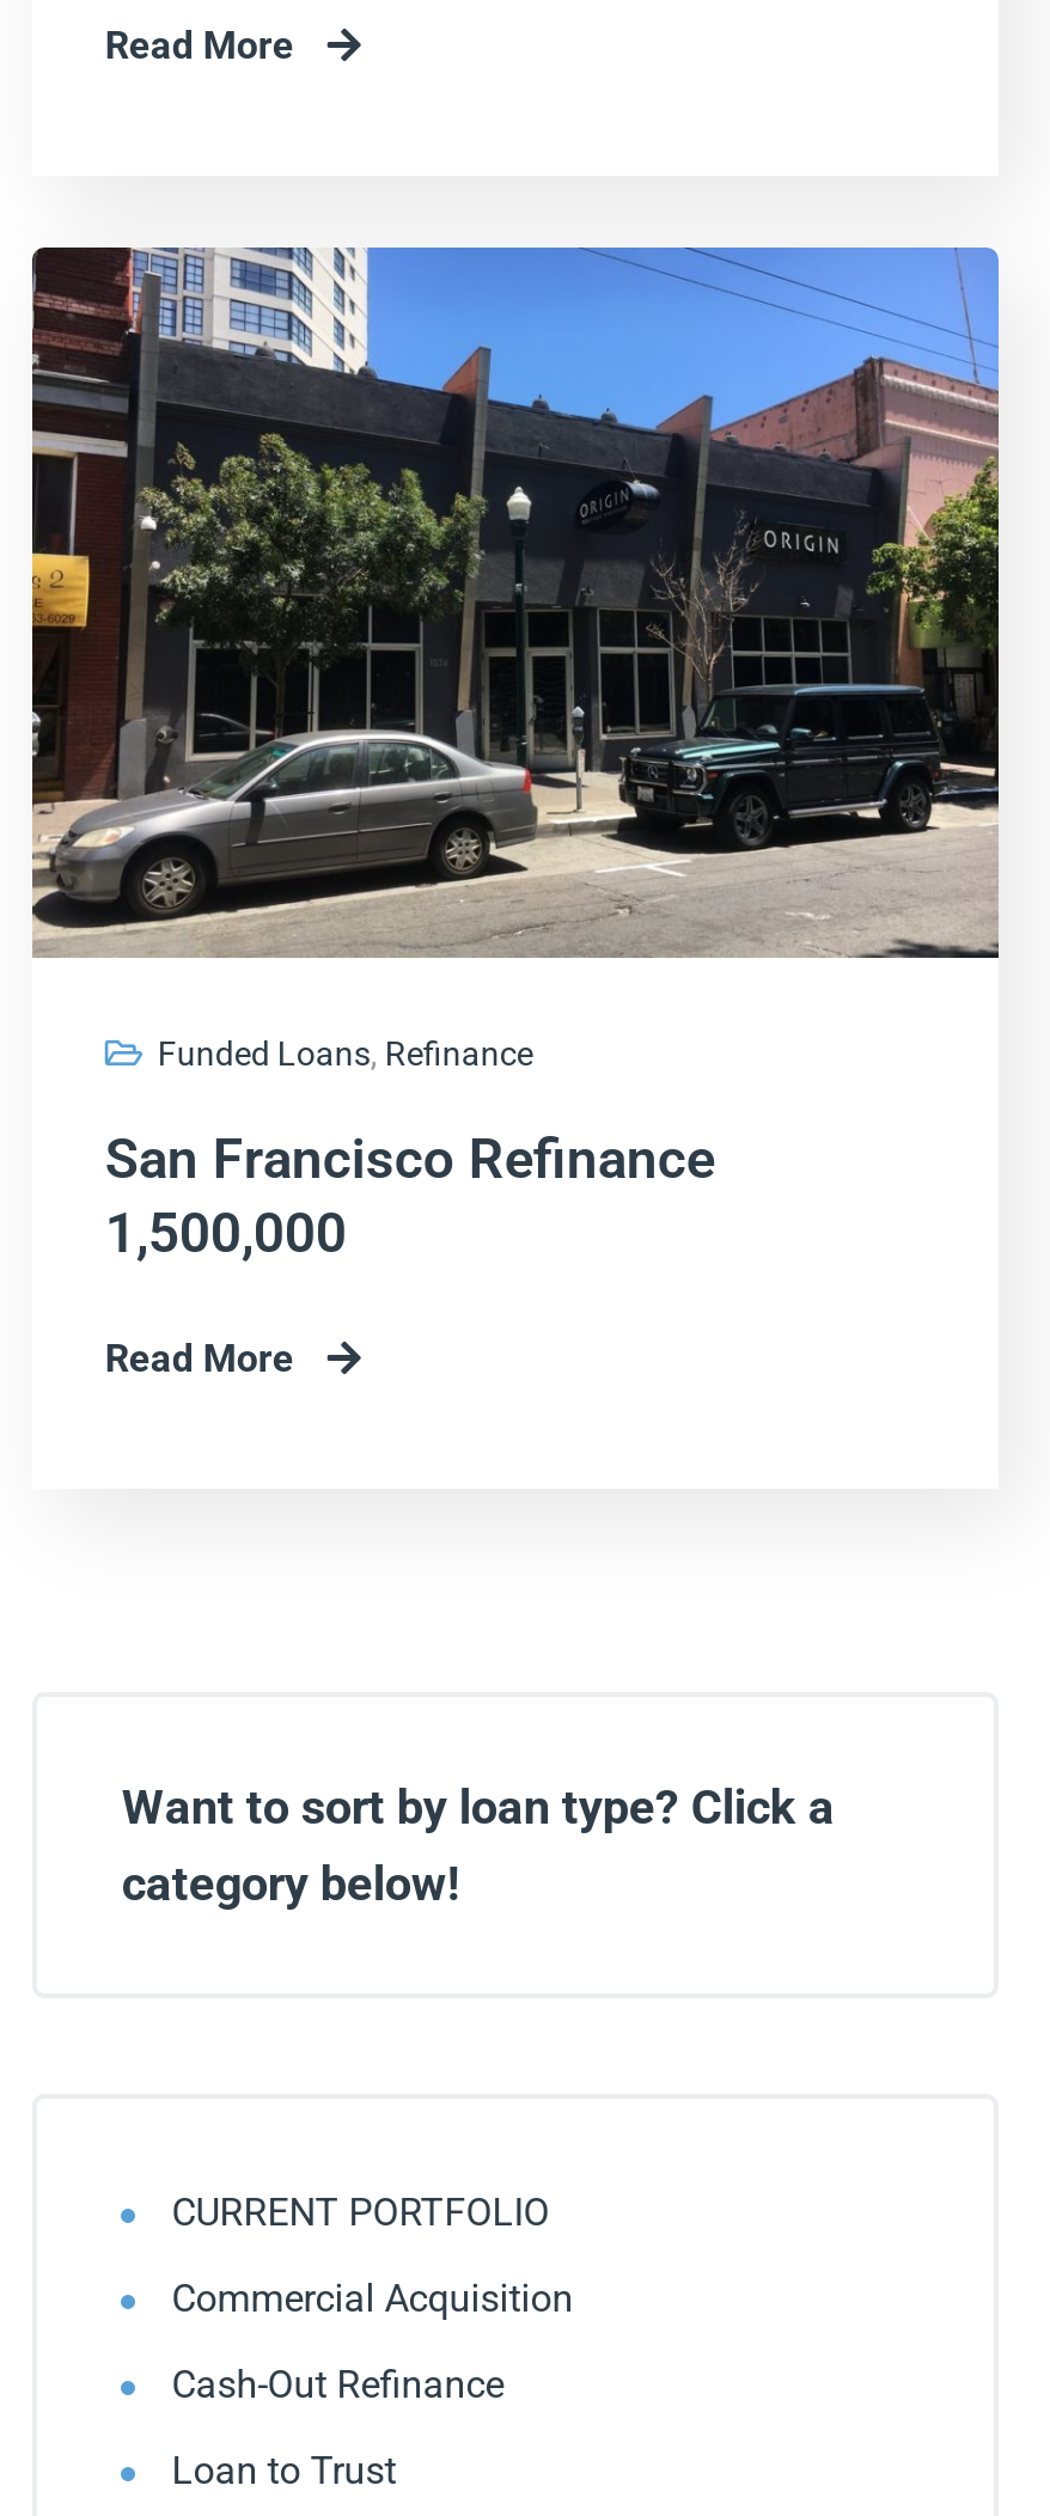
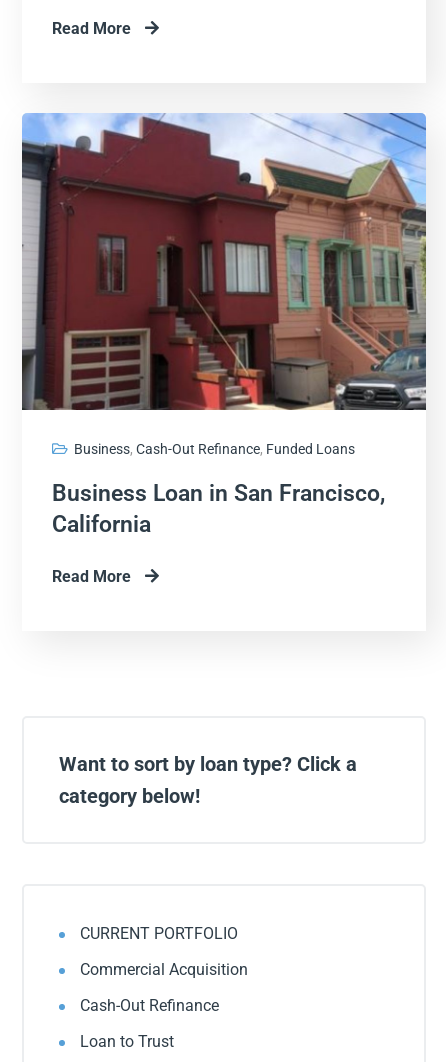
[30,244,1001,1073] [image] | Funded Loans, Refinance -> [21,112,427,457] [image] | Business, Cash-Out Refinance, Funded Loans
[105,1128,715,1266] San Francisco Refinance | 1,500,000 -> [52,480,385,538] Business Loan in San Francisco, | California

